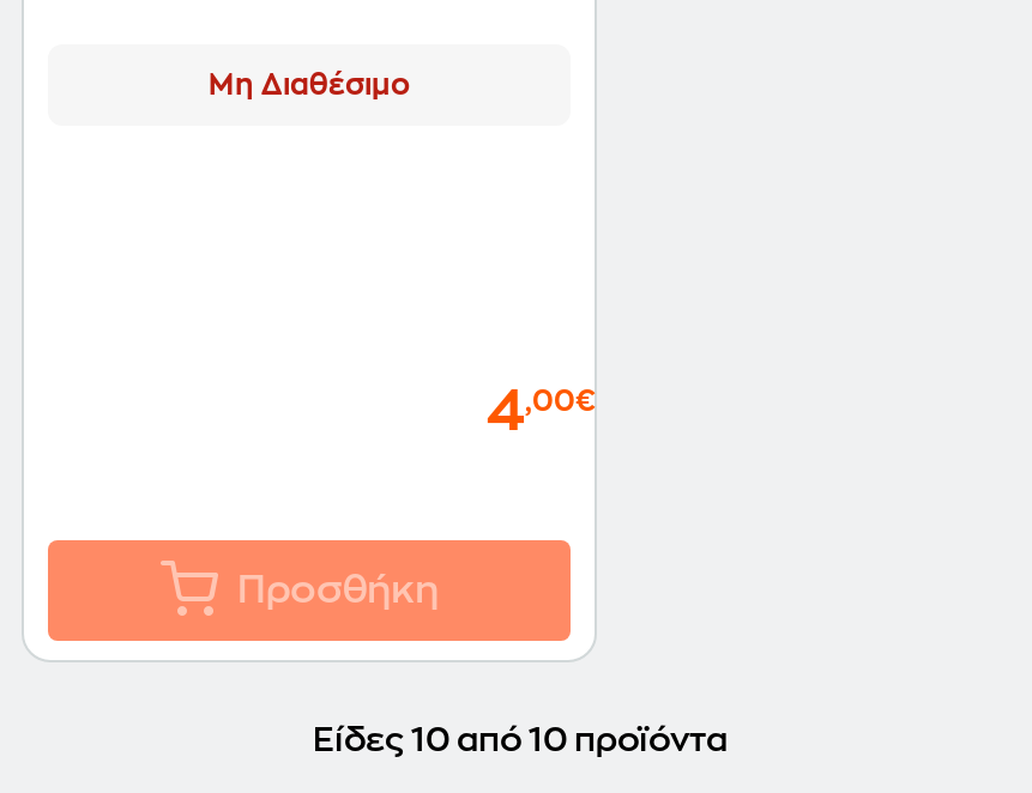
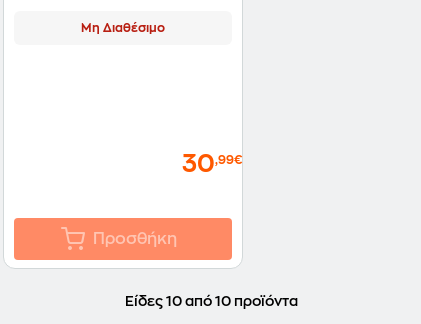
[487,382,595,440] 4,00€ -> [182,152,242,176] 30,99€

